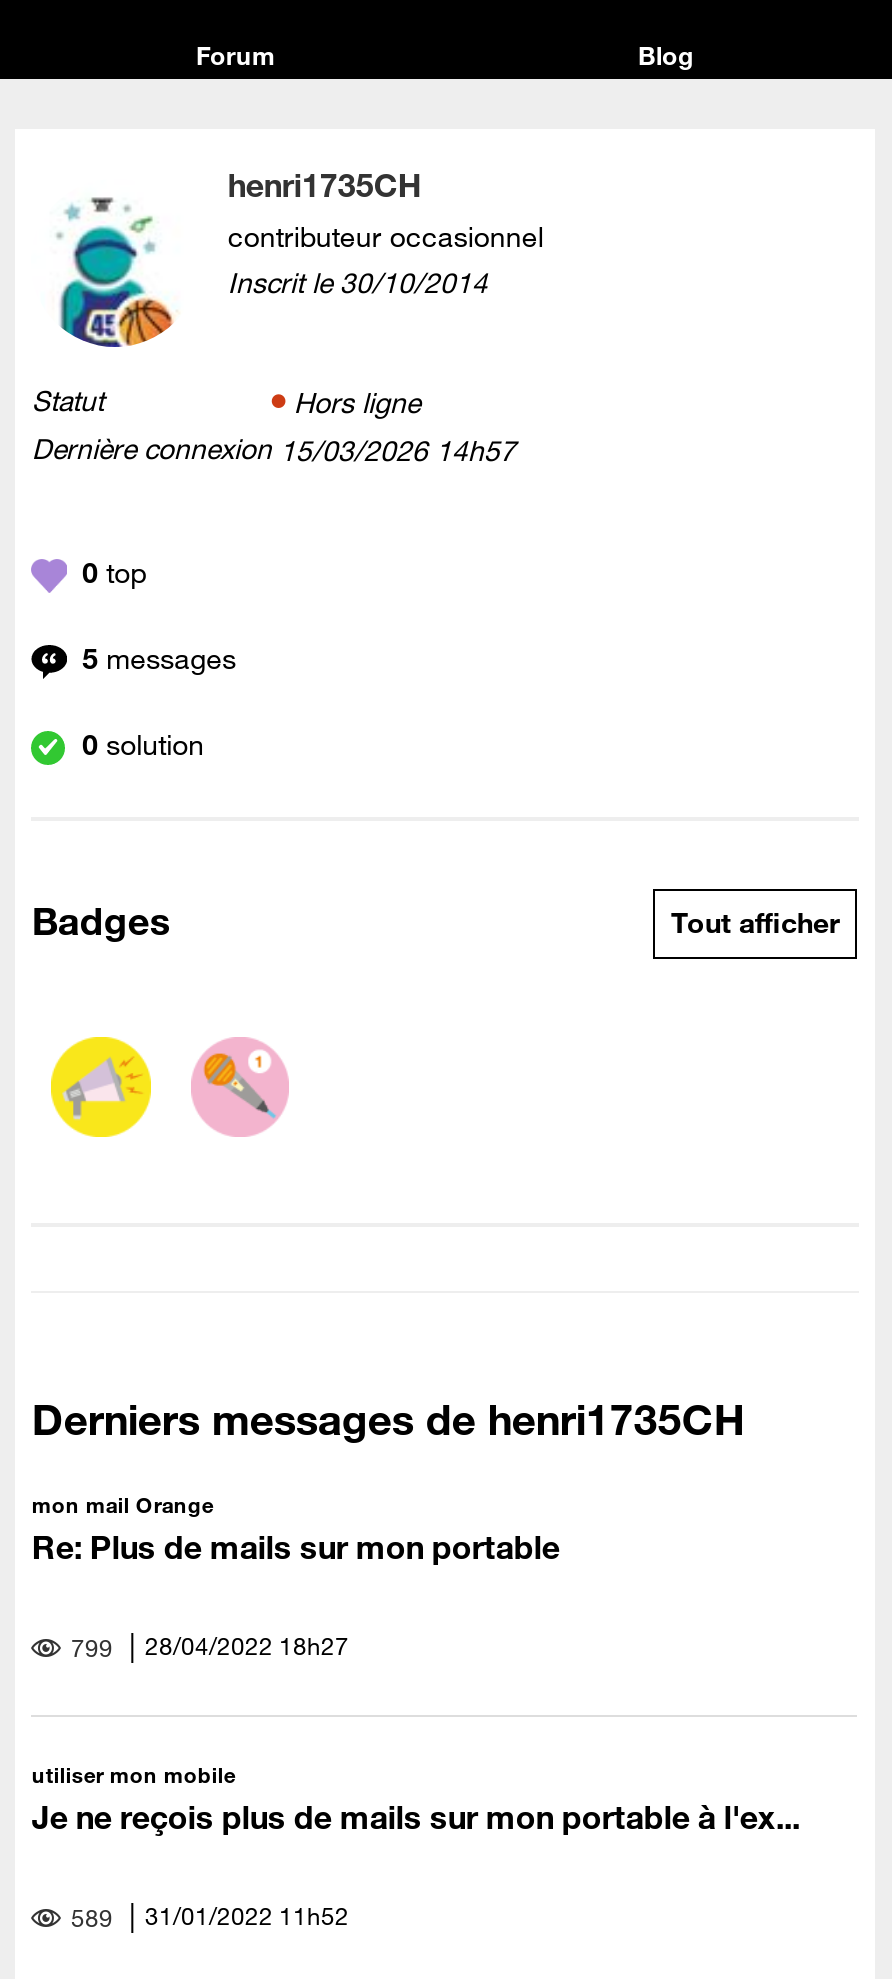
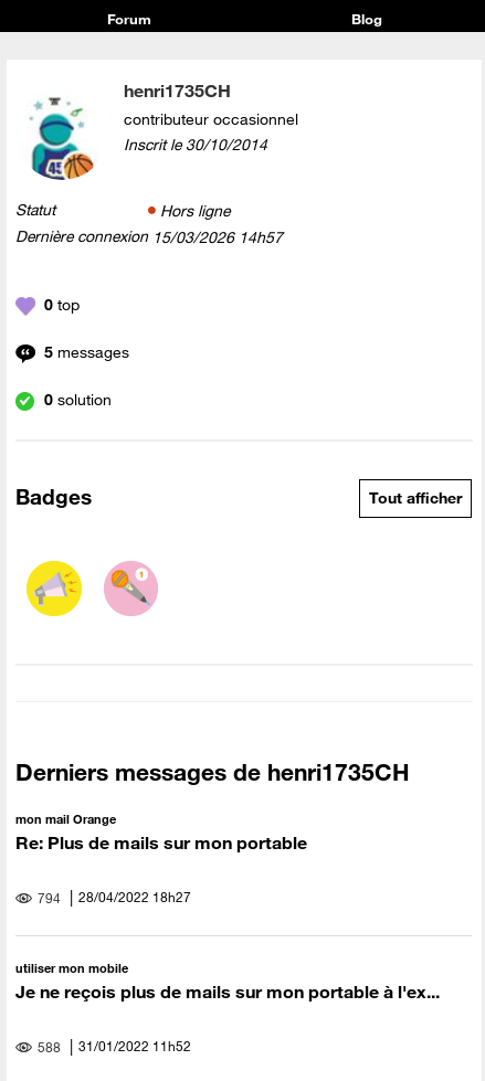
[65,1628,349,1662] 799 28/04/2022 18h27 -> [34,887,191,906] 794 28/04/2022 18h27
[65,1898,349,1932] 589 31/01/2022 11h52 -> [34,1036,191,1055] 588 31/01/2022 11h52

